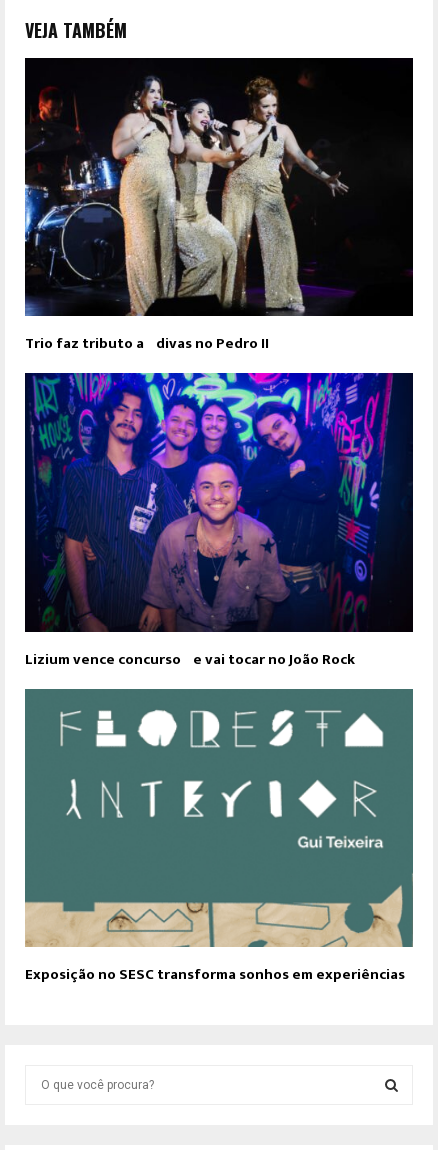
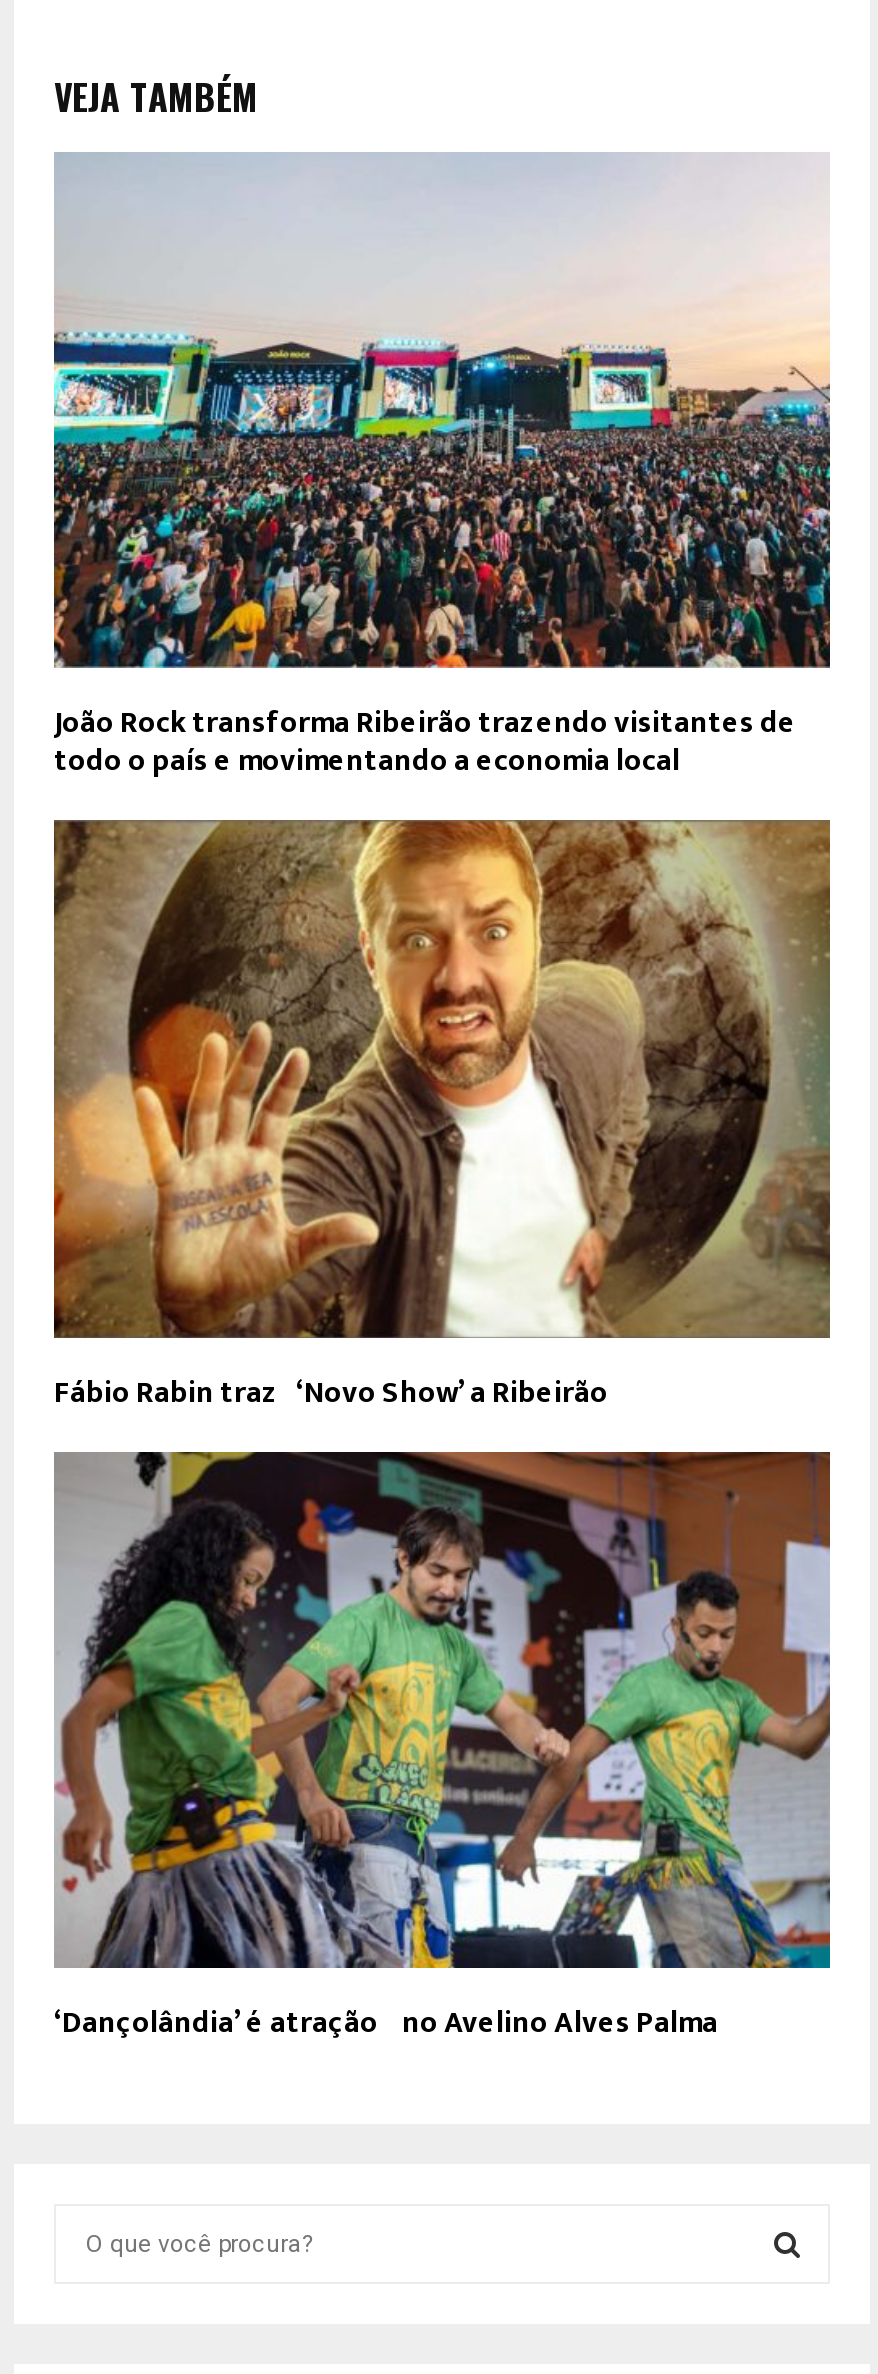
[24,57,414,356] [image] | Trio faz tributo a divas no Pedro II -> [52,152,832,786] [image] | João Rock transforma Ribeirão trazendo visitantes de | todo o país e movimentando a economia local
[24,372,414,672] [image] | Lizium vence concurso e vai tocar no João Rock -> [52,818,832,1418] [image] | Fábio Rabin traz ‘Novo Show’ a Ribeirão
[25,688,413,987] [image] | Exposição no SESC transforma sonhos em experiências -> [54,1450,830,2049] [image] | ‘Dançolândia’ é atração no Avelino Alves Palma

